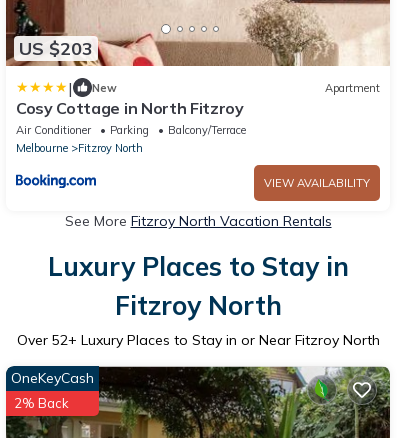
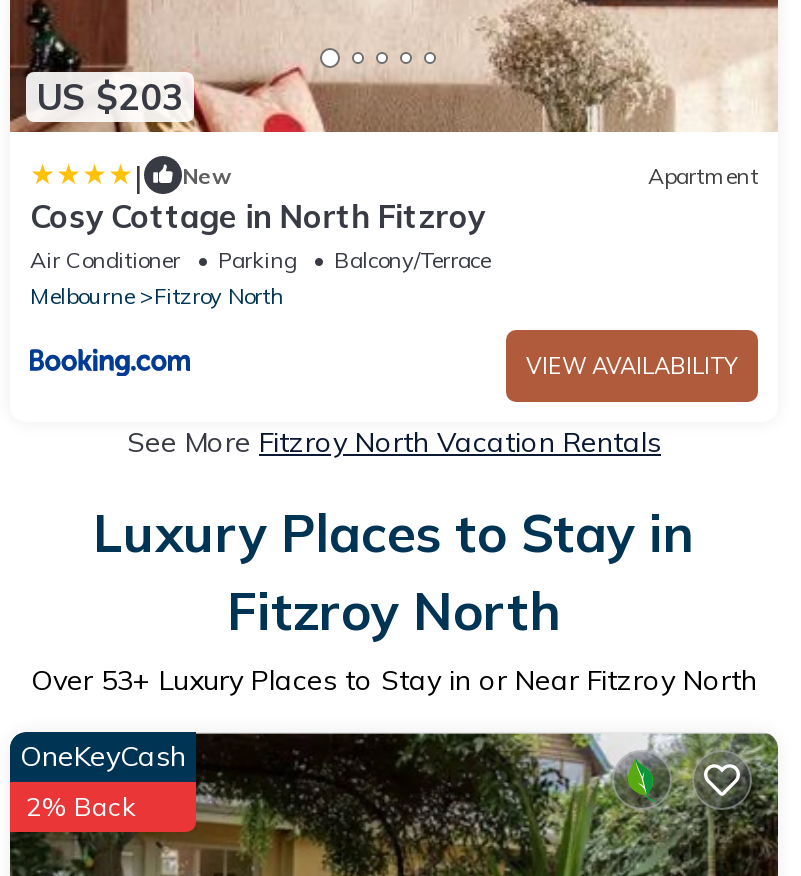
[16,331,379,349] Over 52+ Luxury Places to Stay in or Near Fitzroy North -> [31,663,757,699] Over 53+ Luxury Places to Stay in or Near Fitzroy North

